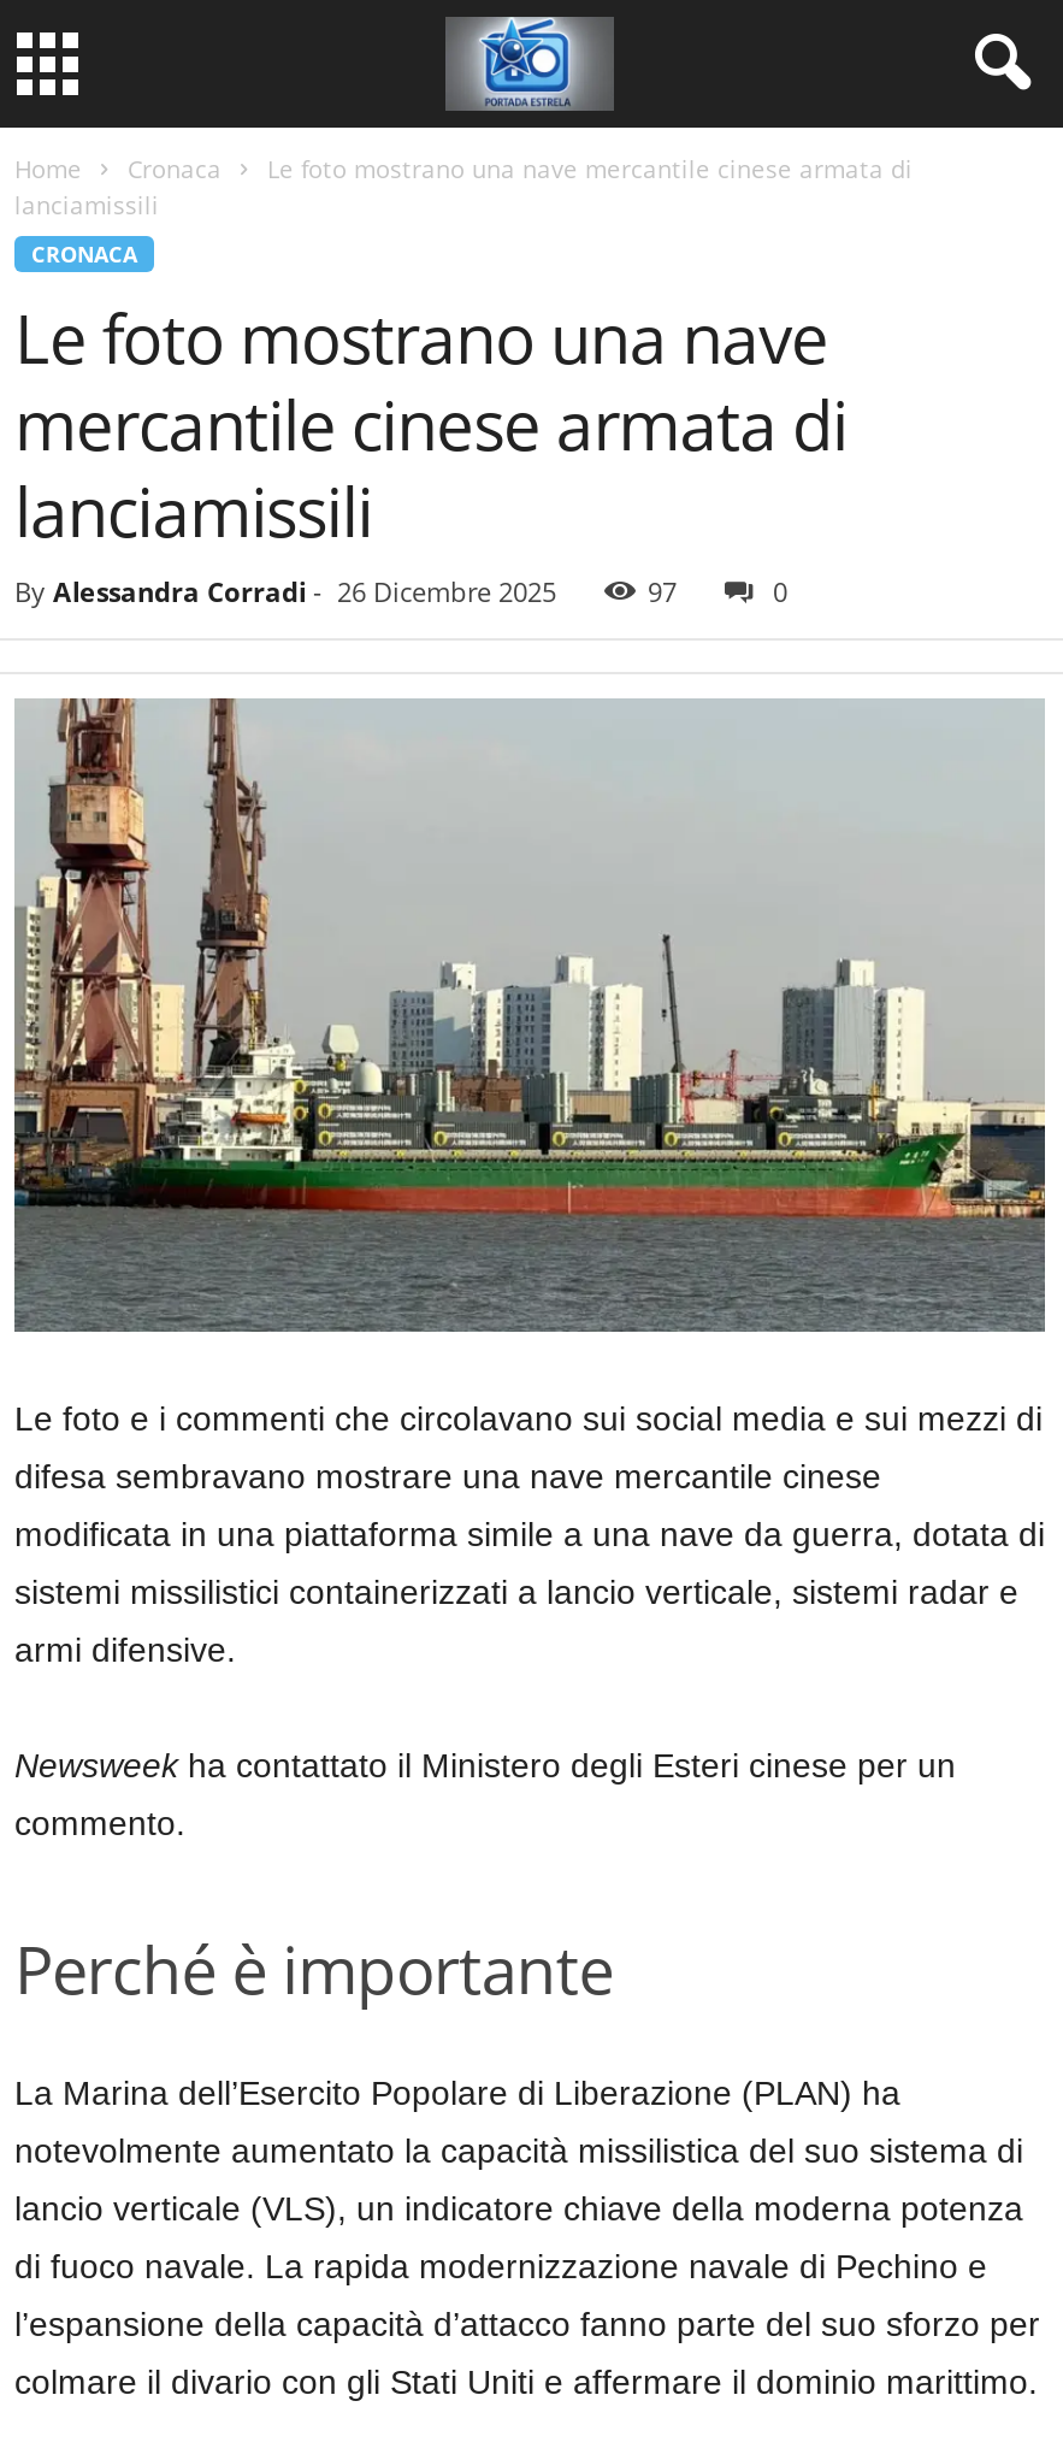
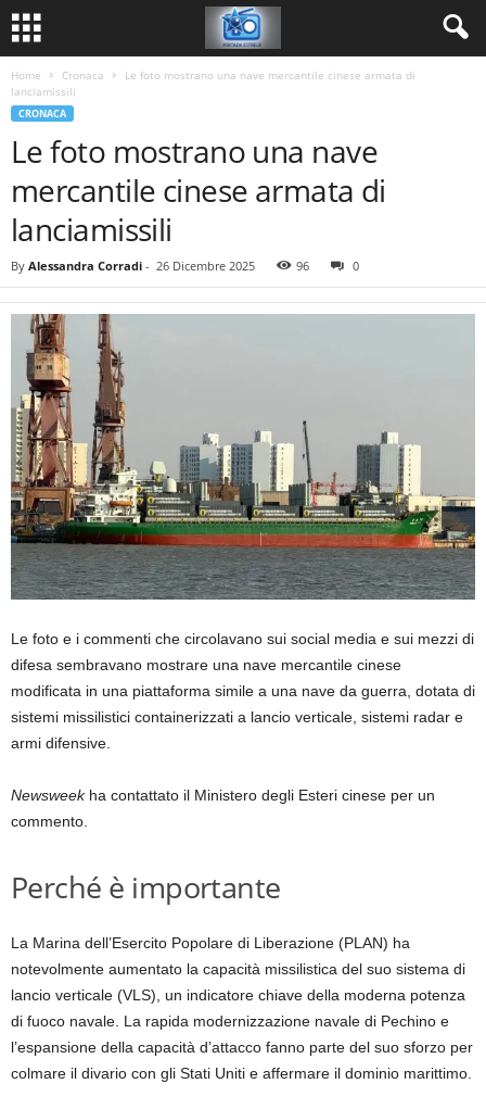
[648,573,677,609] 97 -> [296,257,309,274] 96

